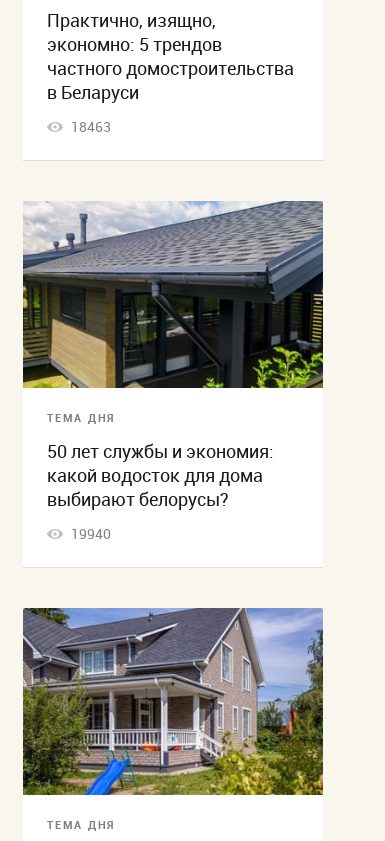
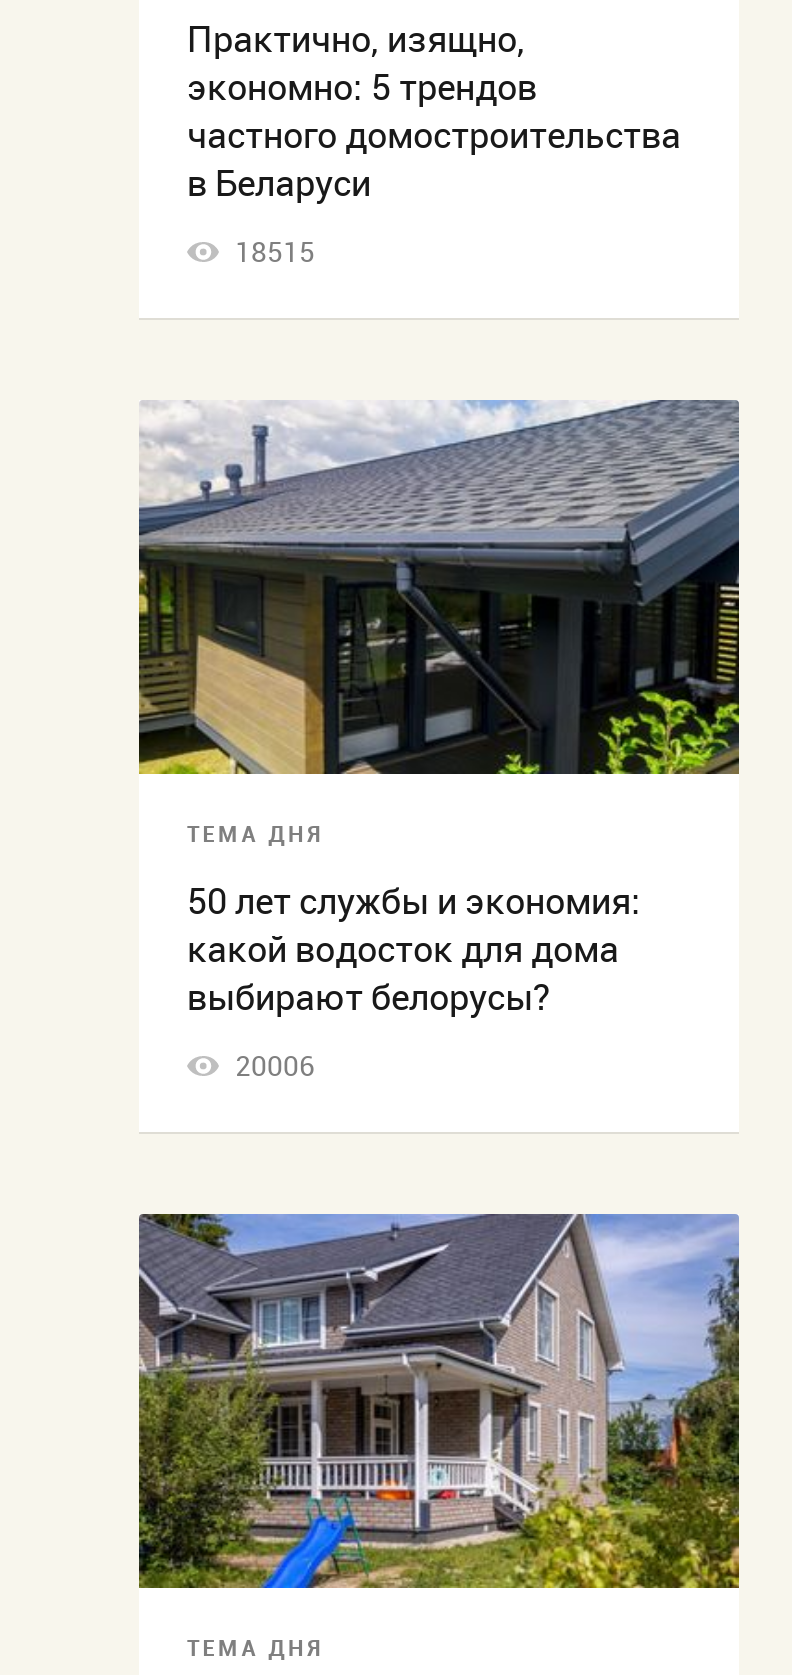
[71,119,111,135] 18463 -> [235,236,315,268] 18515
[71,526,111,542] 19940 -> [235,1050,315,1082] 20006

